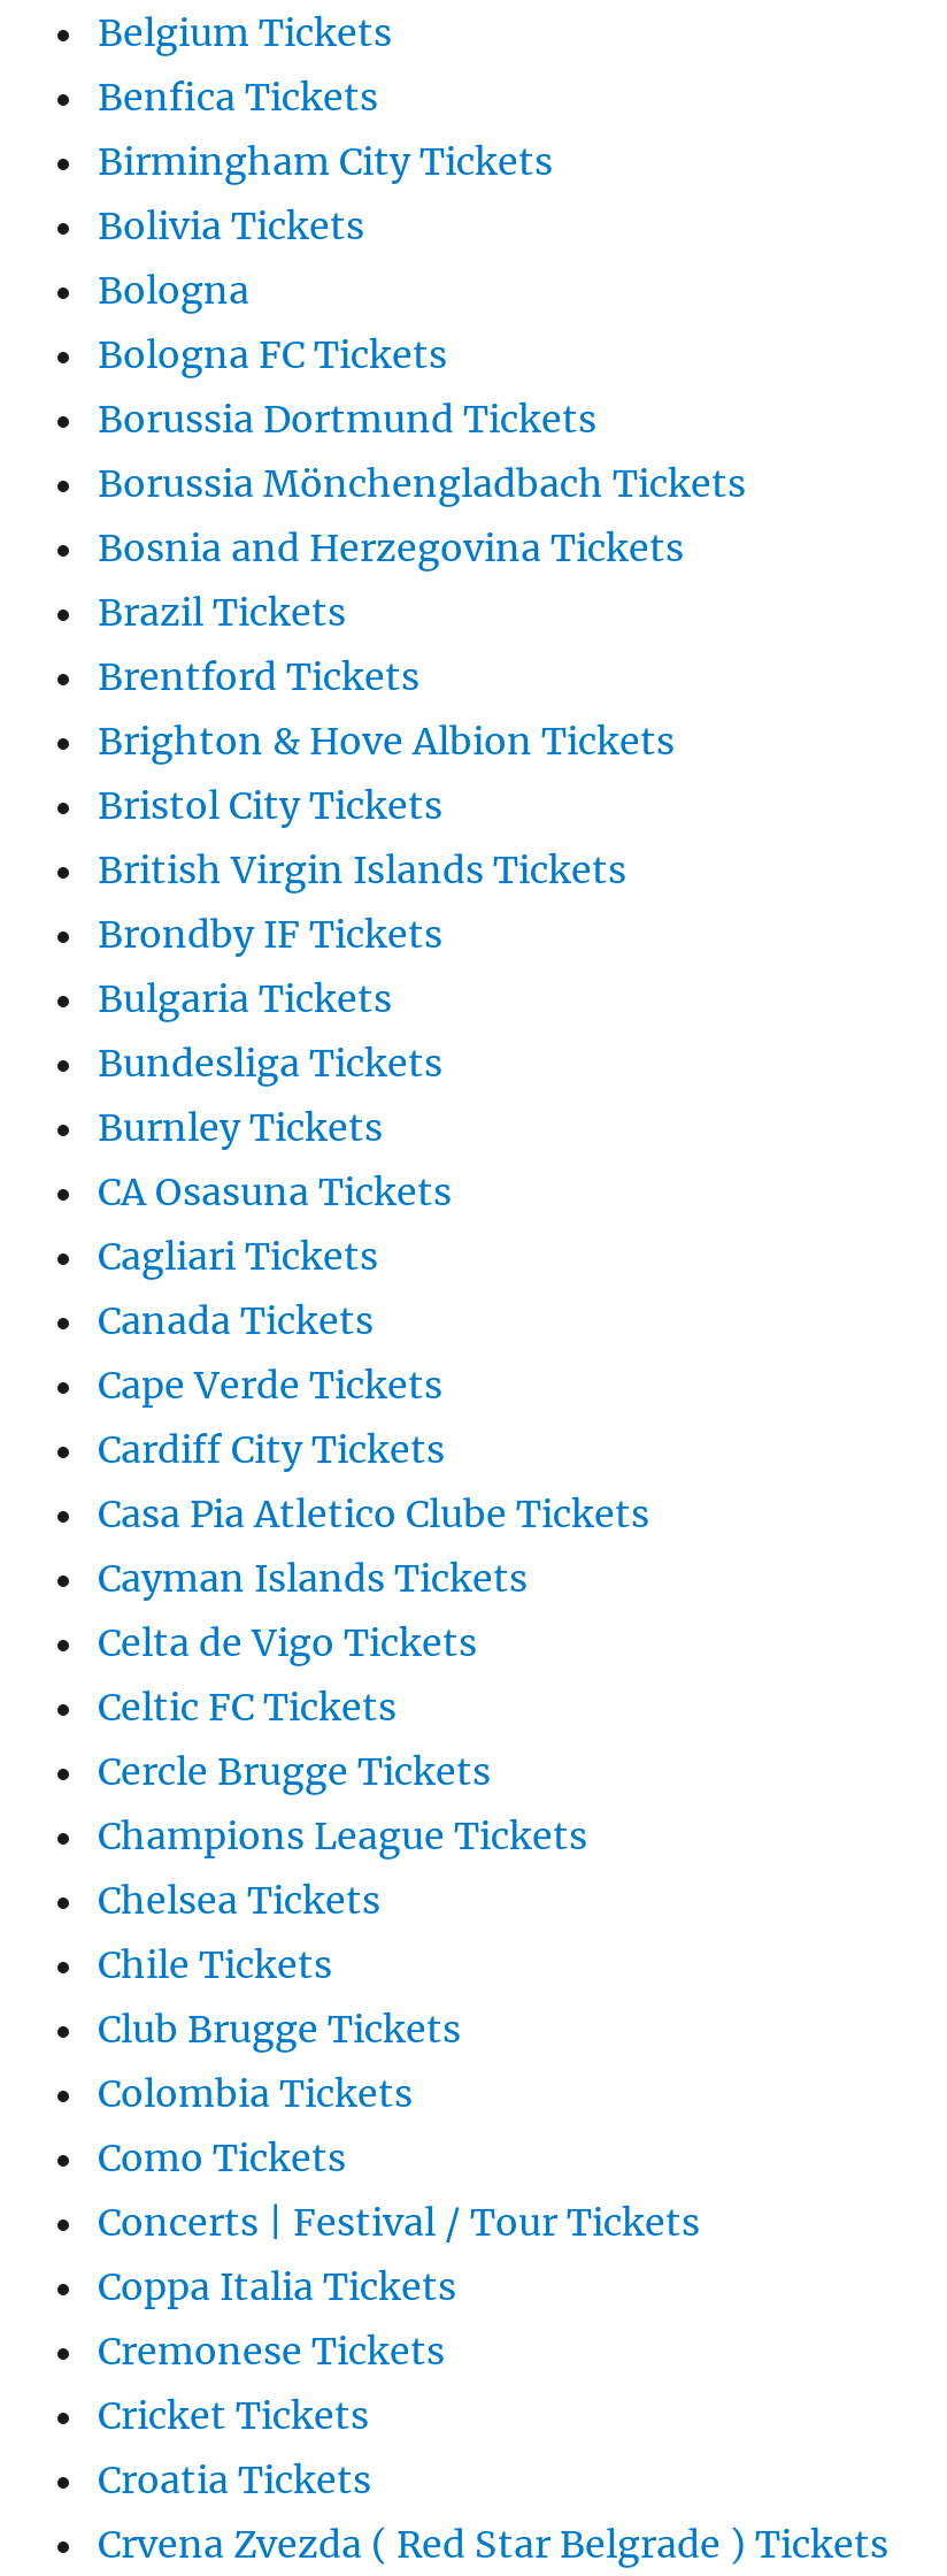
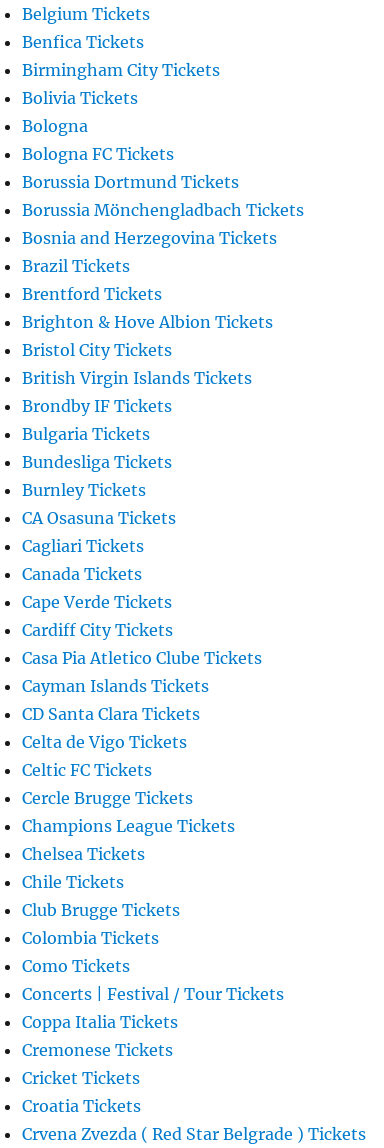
none -> [22,704,200,724] CD Santa Clara Tickets

